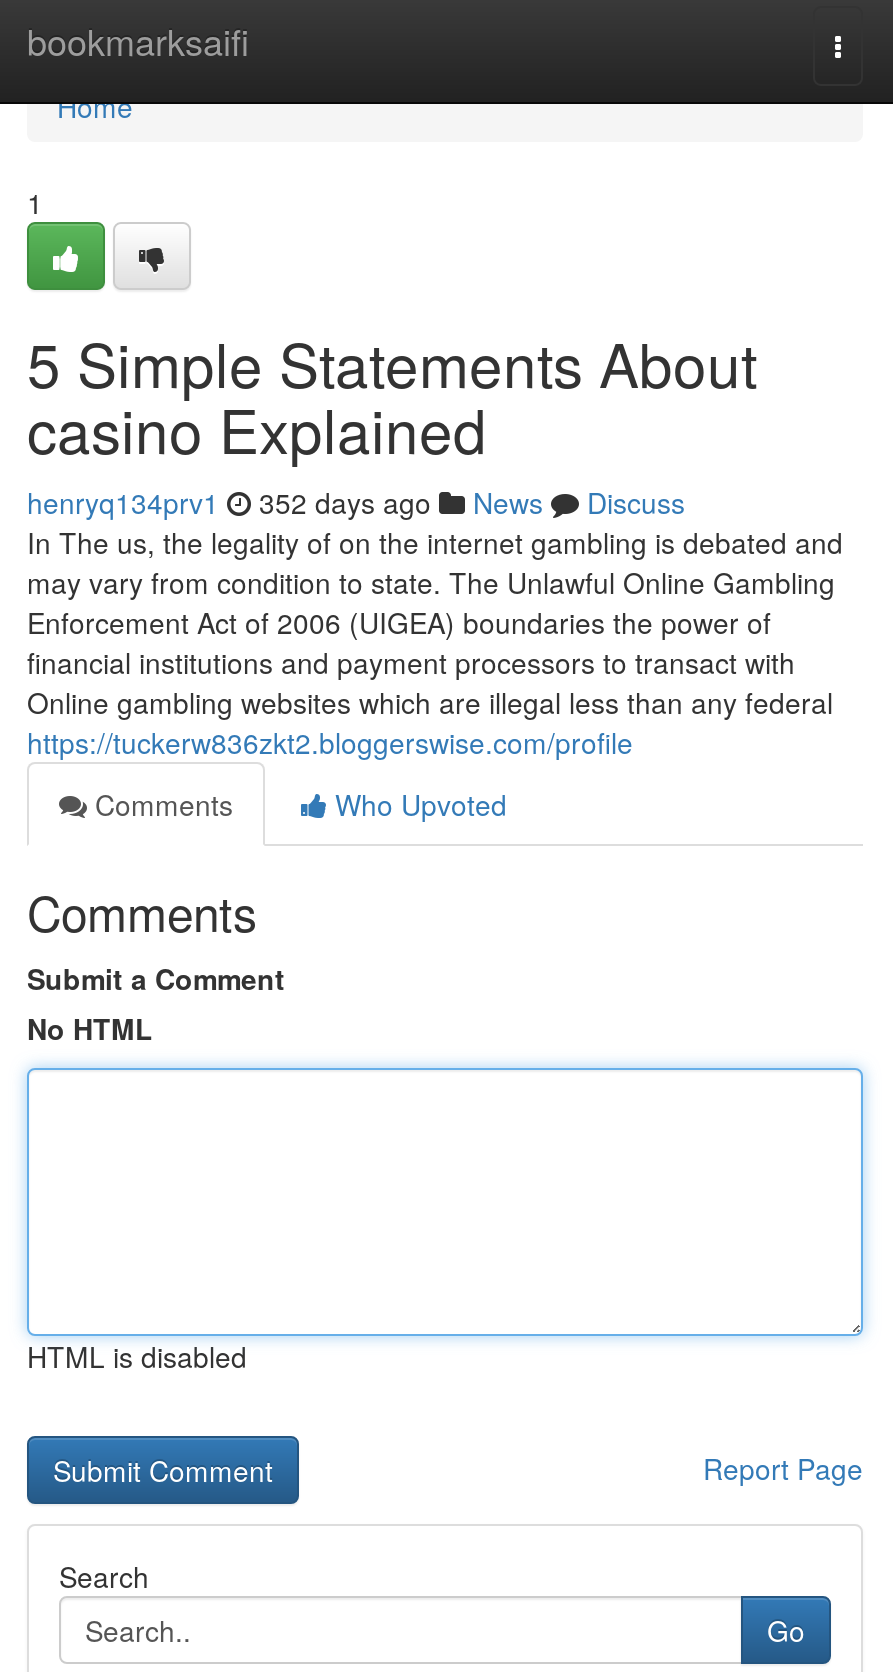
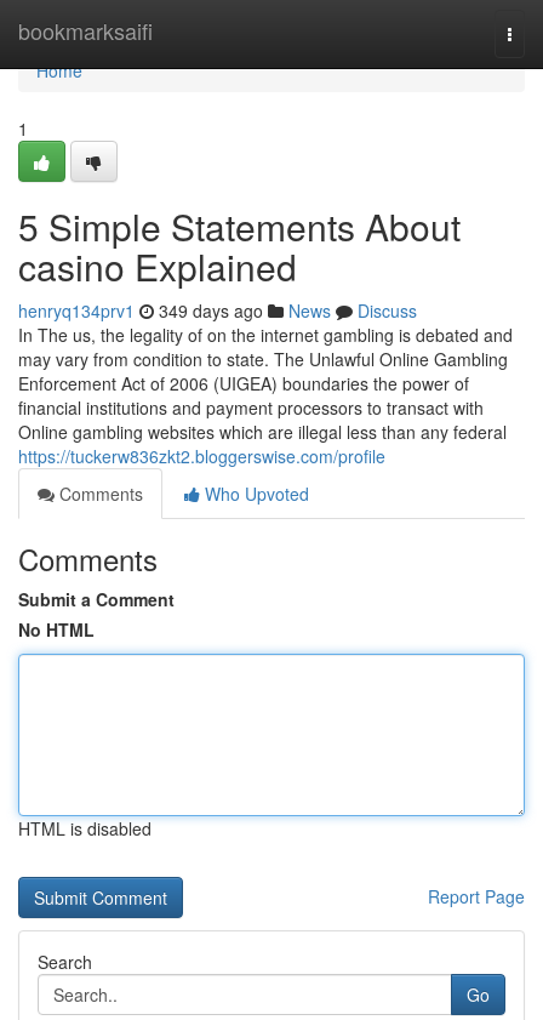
[27,482,685,522] henryq134prv1 352 days ago News Discuss -> [18,298,417,323] henryq134prv1 349 days ago News Discuss

